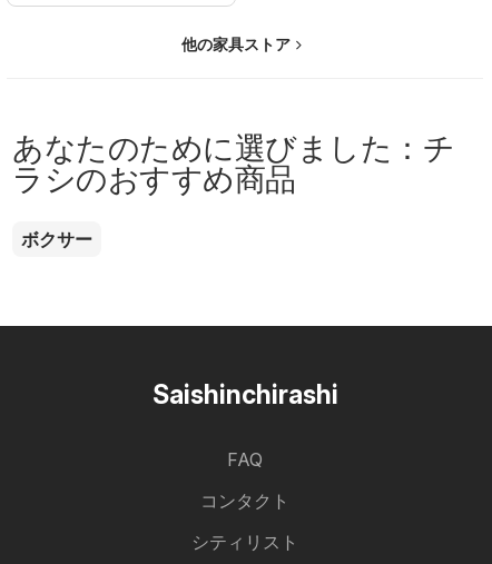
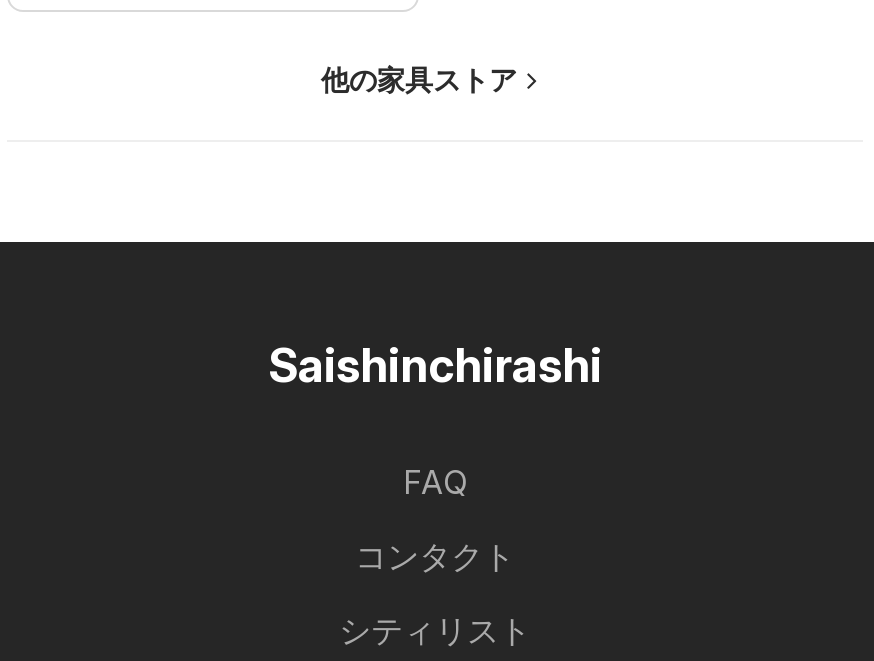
[12,128,454,250] あなたのために選びました：チ | ラシのおすすめ商品 | ボクサー -> none

